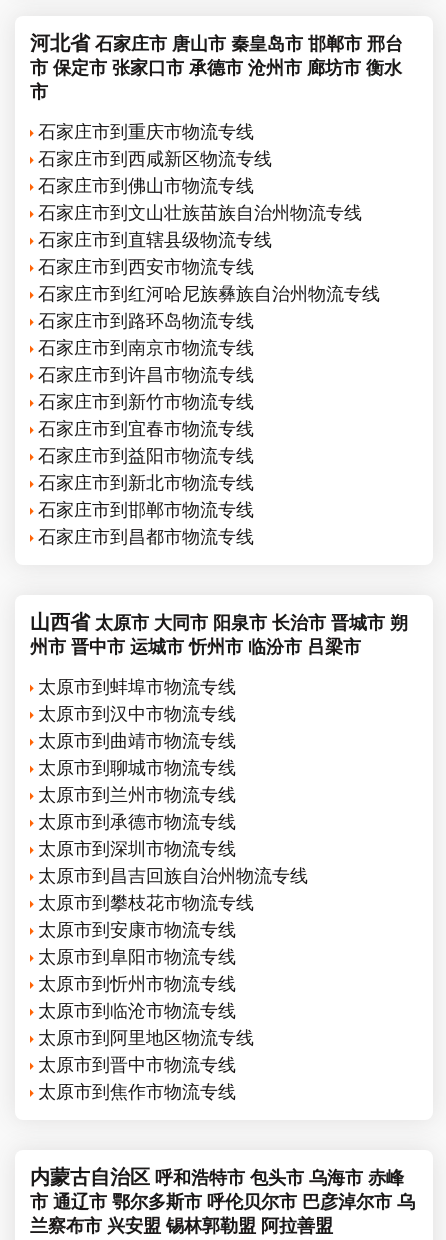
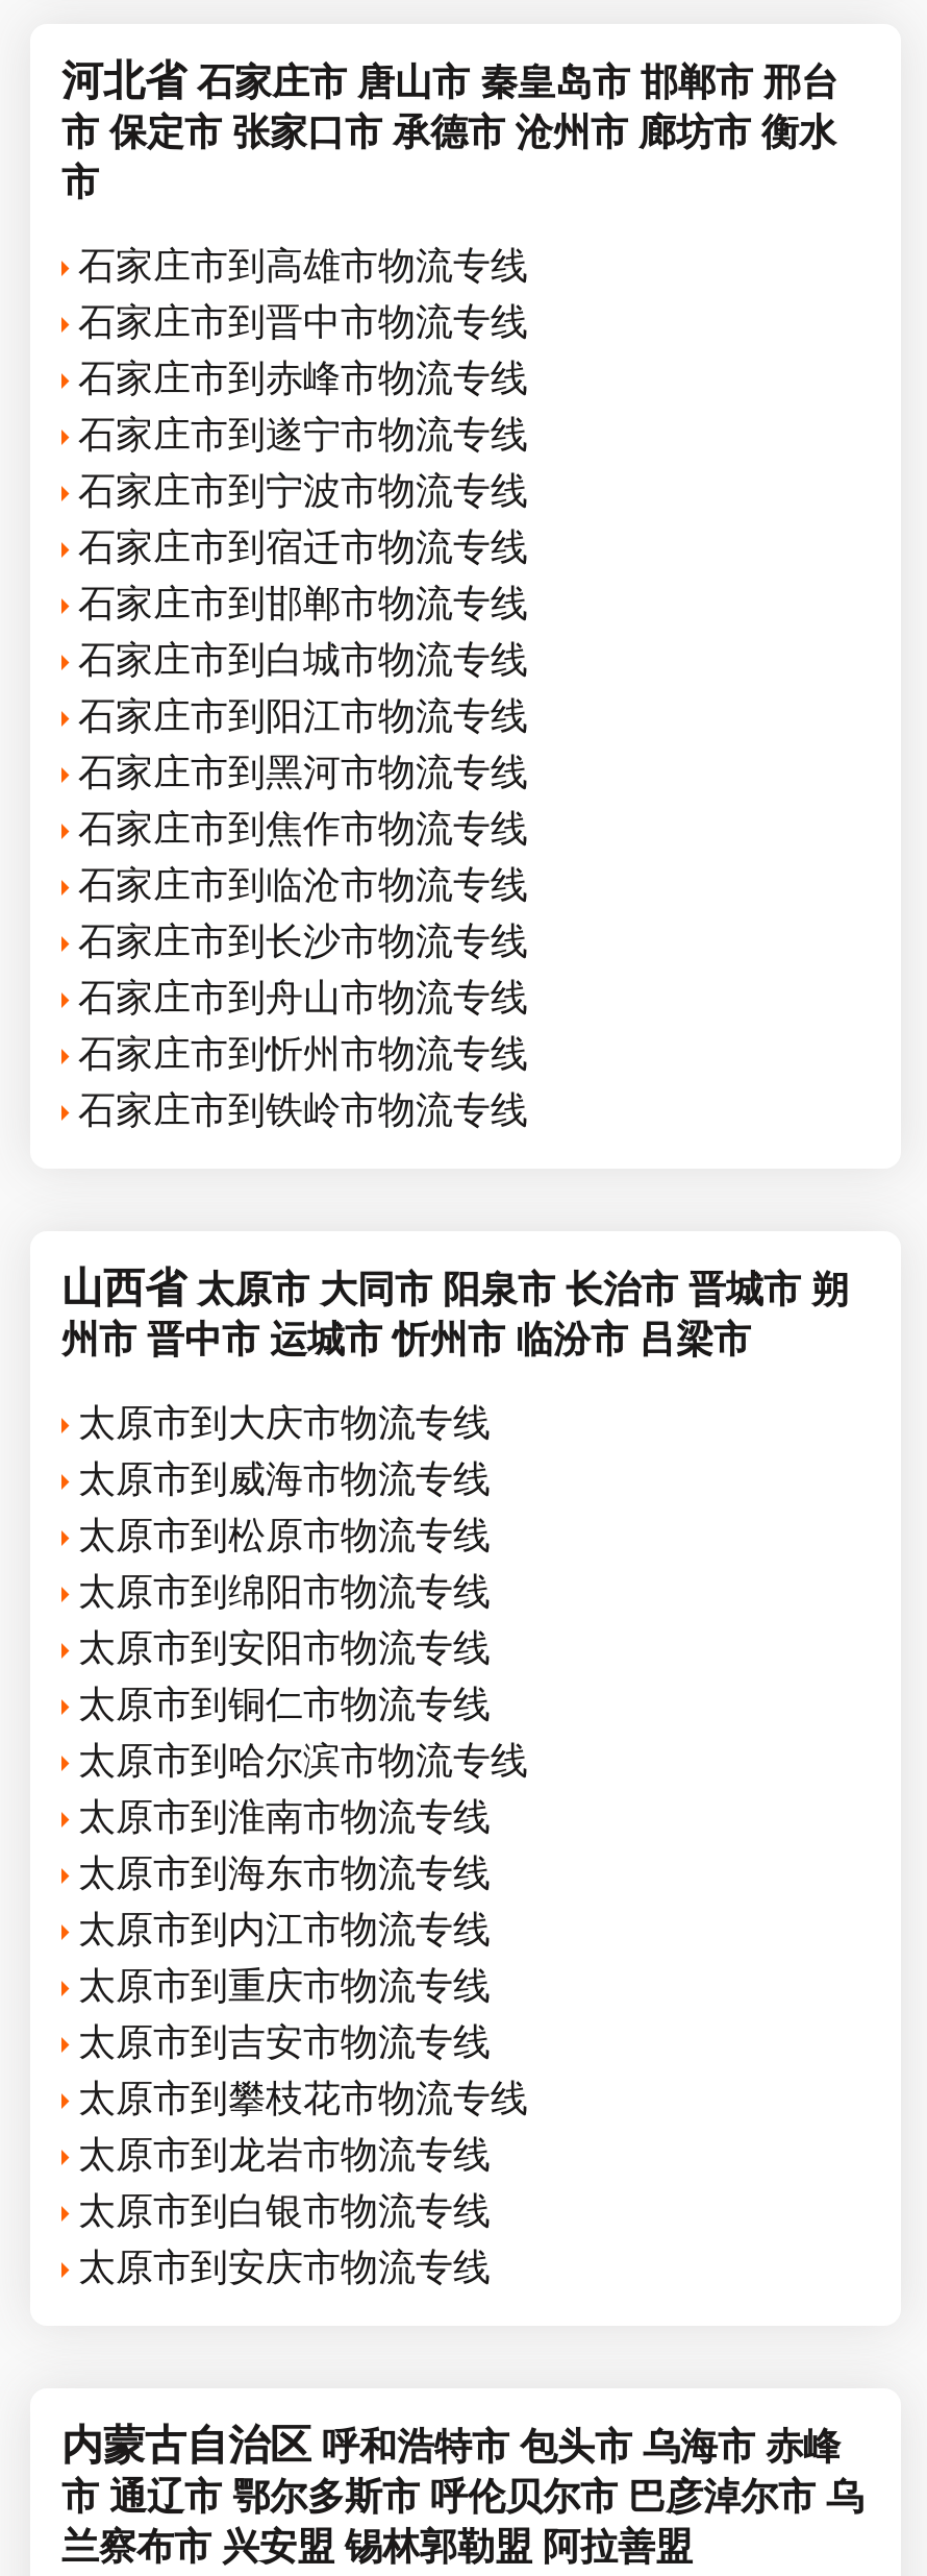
[38,121,380,493] 石家庄市到重庆市物流专线 | 石家庄市到西咸新区物流专线 | 石家庄市到佛山市物流专线 | 石家庄市到文山壮族苗族自治州物流专线 | 石家庄市到直辖县级物流专线 | 石家庄市到西安市物流专线 | 石家庄市到红河哈尼族彝族自治州物流专线 | 石家庄市到路环岛物流专线 | 石家庄市到南京市物流专线 | 石家庄市到许昌市物流专线 | 石家庄市到新竹市物流专线 | 石家庄市到宜春市物流专线 | 石家庄市到益阳市物流专线 | 石家庄市到新北市物流专线 -> [78,243,528,568] 石家庄市到高雄市物流专线 | 石家庄市到晋中市物流专线 | 石家庄市到赤峰市物流专线 | 石家庄市到遂宁市物流专线 | 石家庄市到宁波市物流专线 | 石家庄市到宿迁市物流专线
moved [38,499,254,520] -> [78,581,528,624]: 石家庄市到邯郸市物流专线
[38,526,254,547] 石家庄市到昌都市物流专线 -> [78,637,528,1131] 石家庄市到白城市物流专线 | 石家庄市到阳江市物流专线 | 石家庄市到黑河市物流专线 | 石家庄市到焦作市物流专线 | 石家庄市到临沧市物流专线 | 石家庄市到长沙市物流专线 | 石家庄市到舟山市物流专线 | 石家庄市到忻州市物流专线 | 石家庄市到铁岭市物流专线
[38,676,308,886] 太原市到蚌埠市物流专线 | 太原市到汉中市物流专线 | 太原市到曲靖市物流专线 | 太原市到聊城市物流专线 | 太原市到兰州市物流专线 | 太原市到承德市物流专线 | 太原市到深圳市物流专线 | 太原市到昌吉回族自治州物流专线 -> [78,1400,528,2063] 太原市到大庆市物流专线 | 太原市到威海市物流专线 | 太原市到松原市物流专线 | 太原市到绵阳市物流专线 | 太原市到安阳市物流专线 | 太原市到铜仁市物流专线 | 太原市到哈尔滨市物流专线 | 太原市到淮南市物流专线 | 太原市到海东市物流专线 | 太原市到内江市物流专线 | 太原市到重庆市物流专线 | 太原市到吉安市物流专线
moved [38,892,254,913] -> [78,2076,528,2119]: 太原市到攀枝花市物流专线
[38,919,254,1102] 太原市到安康市物流专线 | 太原市到阜阳市物流专线 | 太原市到忻州市物流专线 | 太原市到临沧市物流专线 | 太原市到阿里地区物流专线 | 太原市到晋中市物流专线 | 太原市到焦作市物流专线 -> [78,2132,491,2288] 太原市到龙岩市物流专线 | 太原市到白银市物流专线 | 太原市到安庆市物流专线

